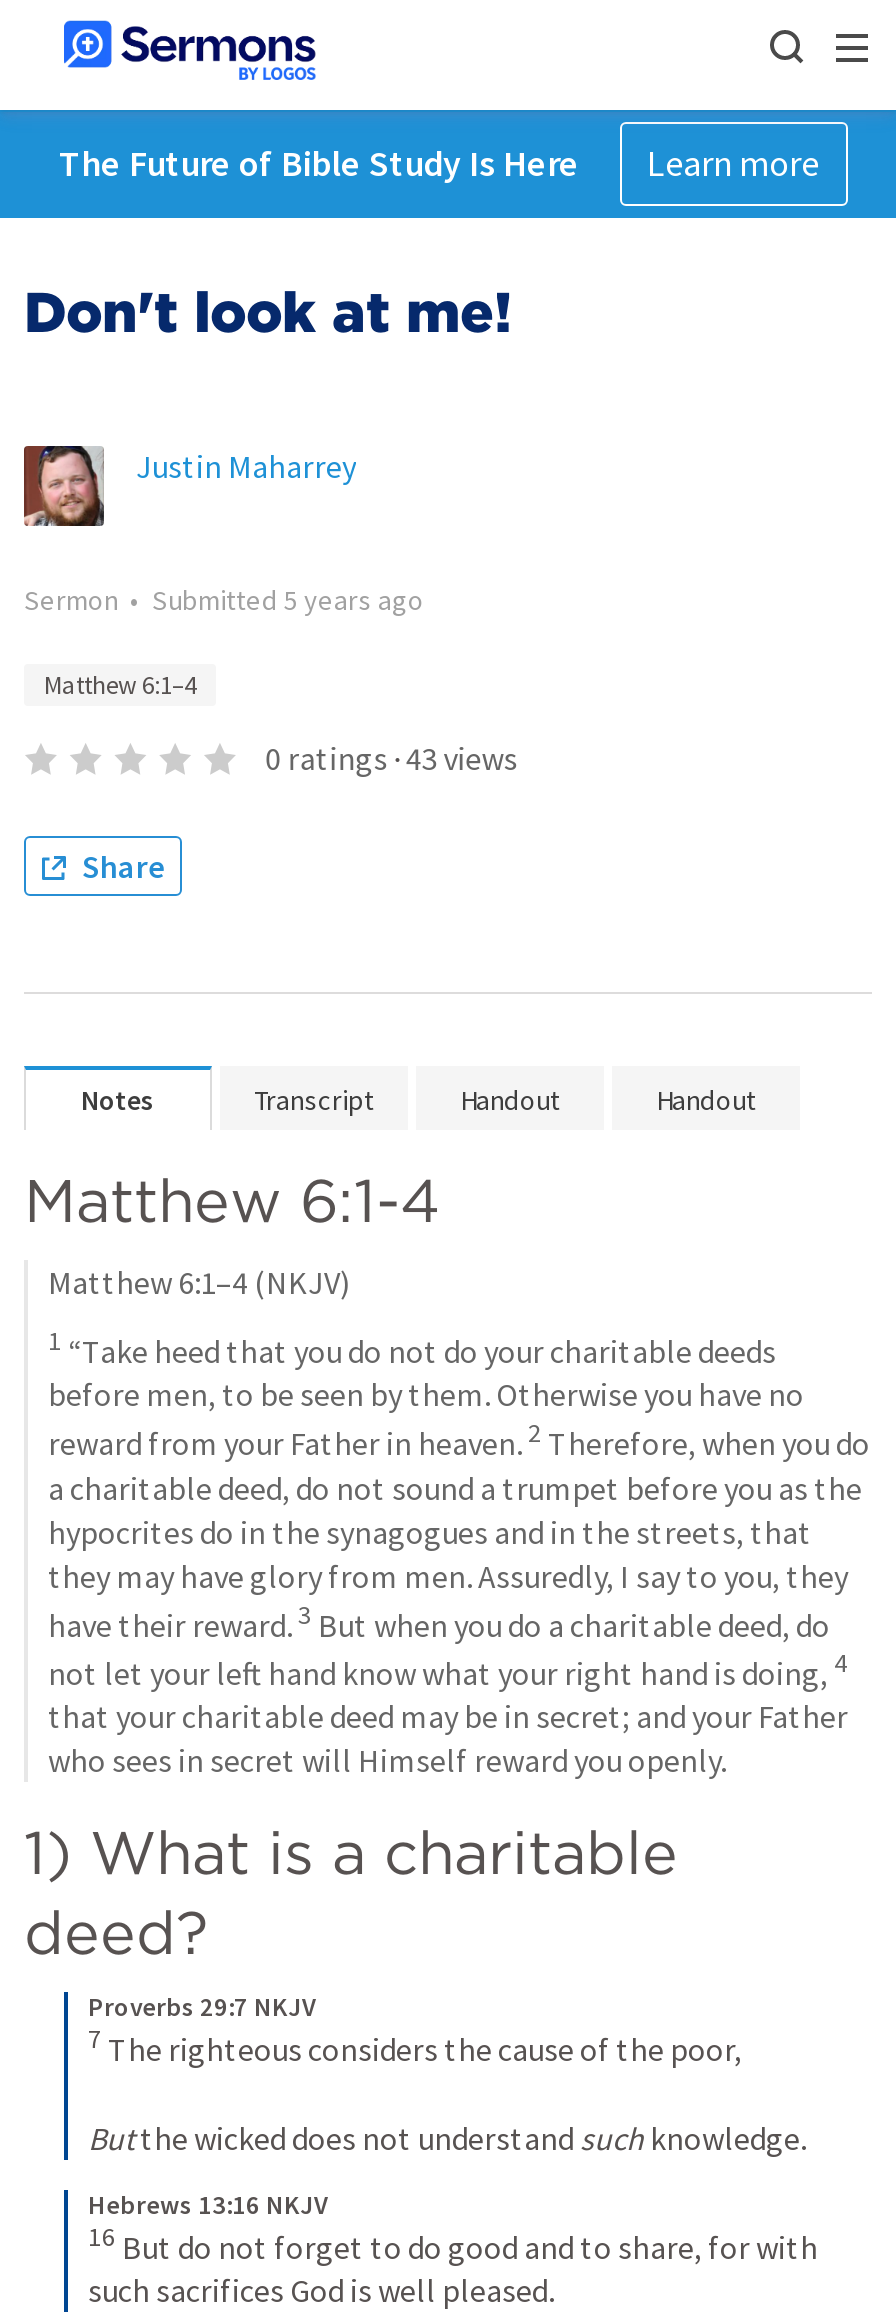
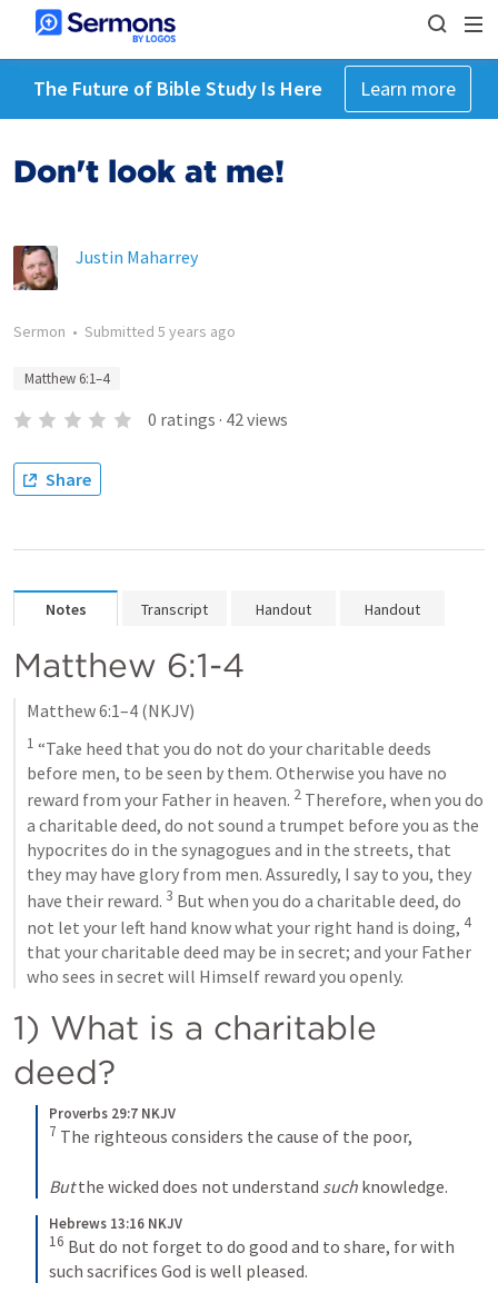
[265,738,517,778] 0 ratings · 43 views -> [148,408,288,430] 0 ratings · 42 views

